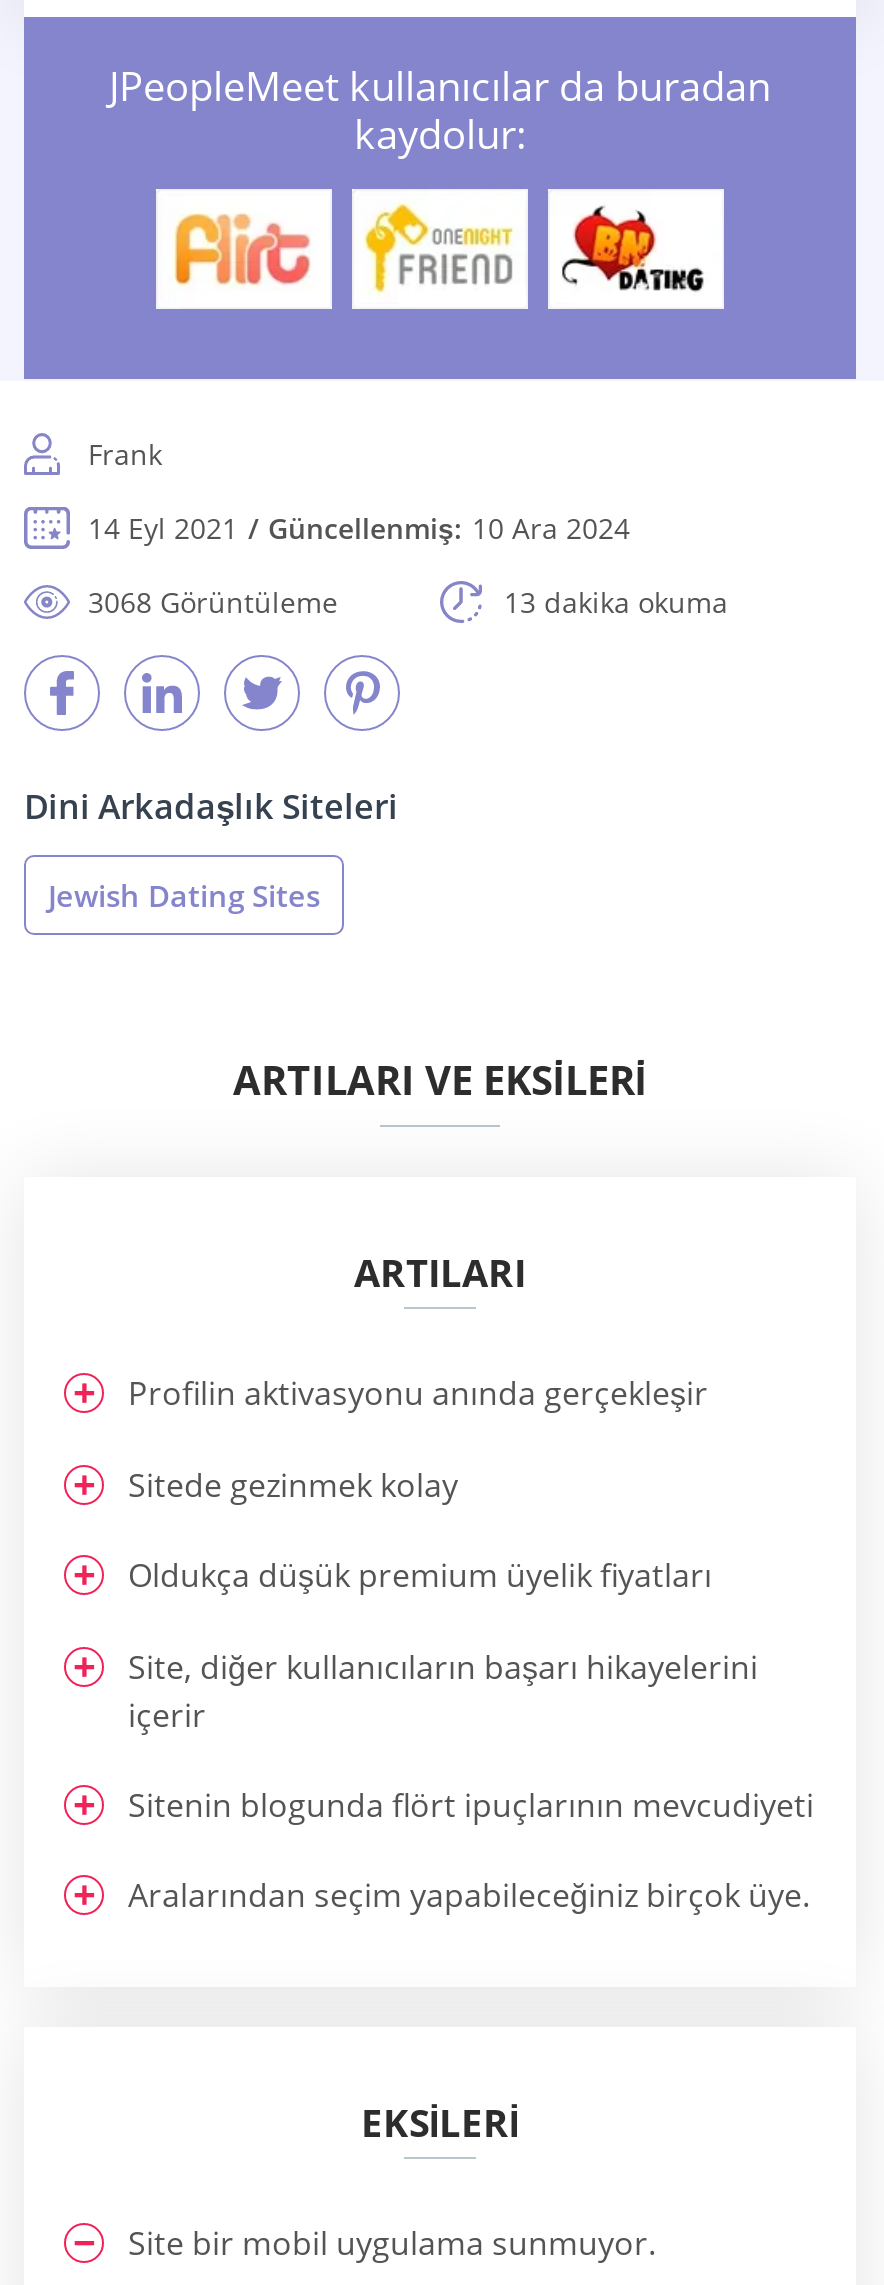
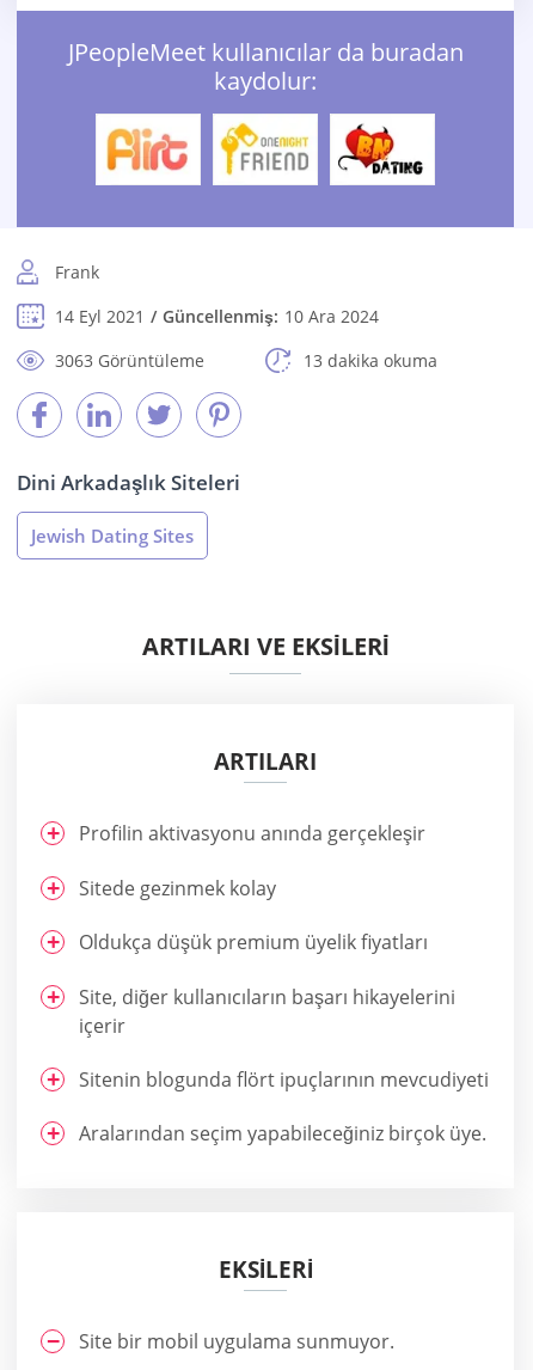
[88,583,338,621] 3068 Görüntüleme -> [55,349,204,372] 3063 Görüntüleme

